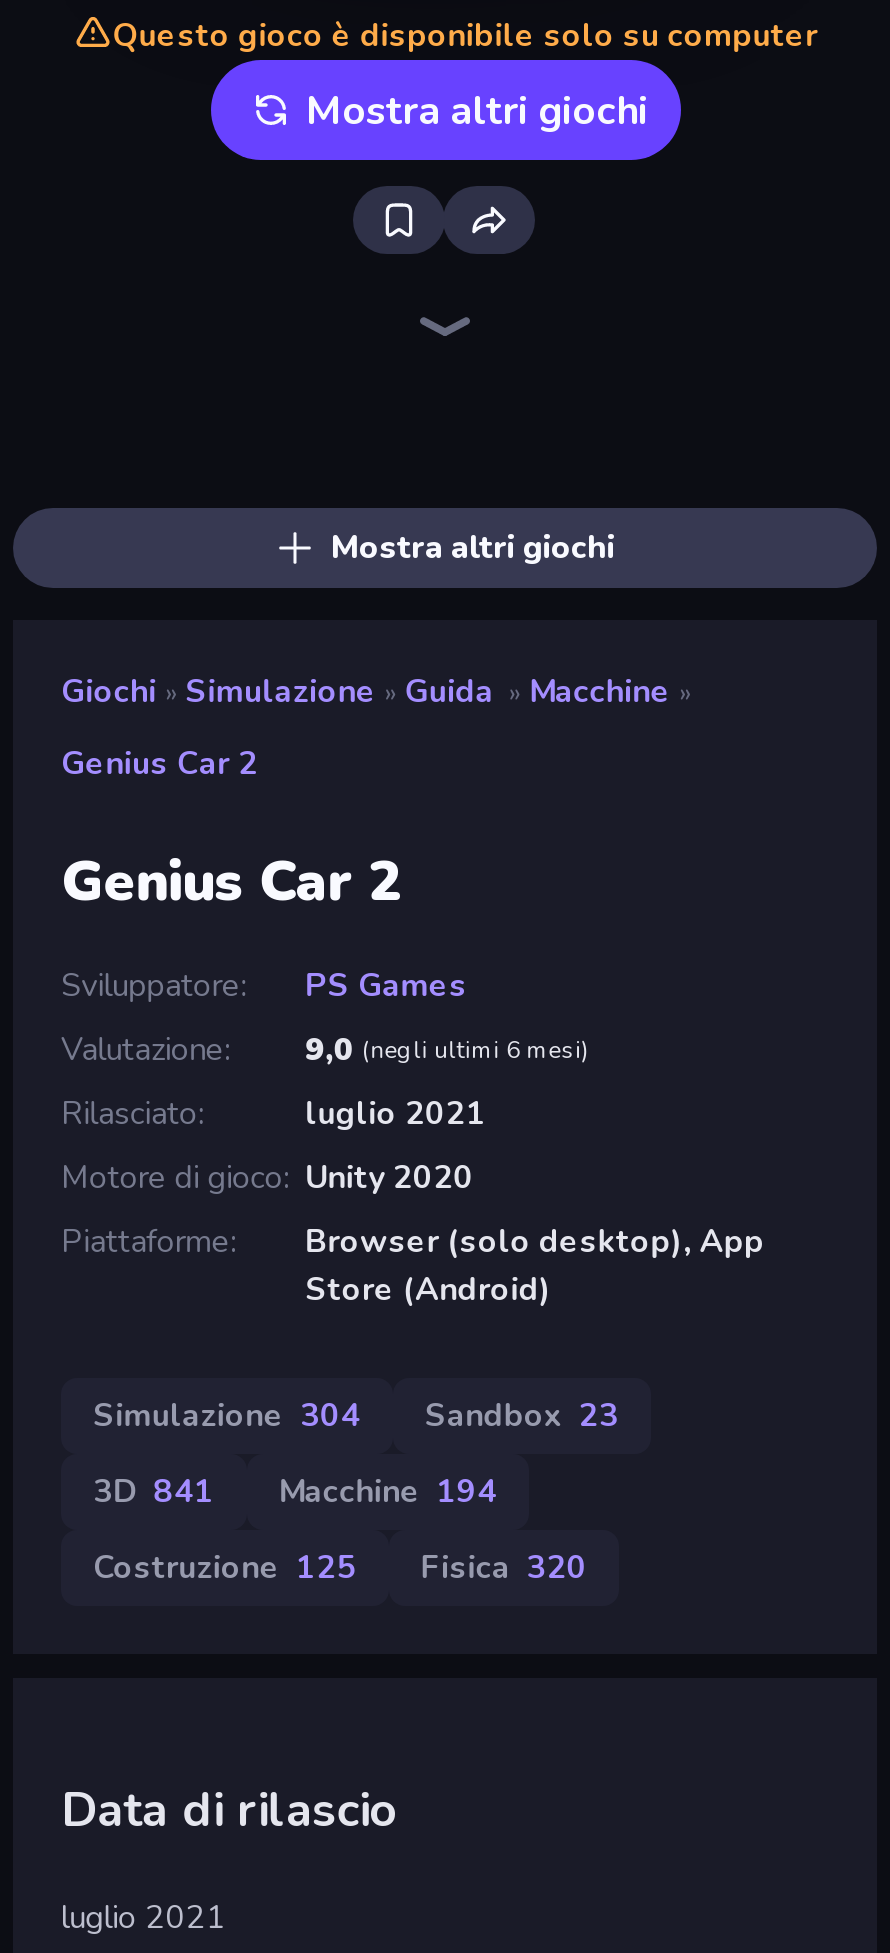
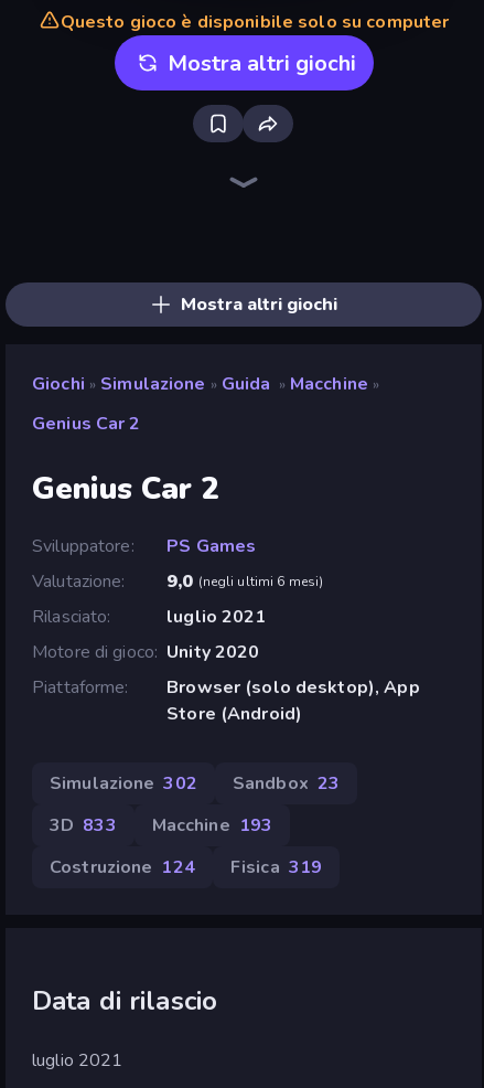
[93,1394,619,1438] Simulazione 304 Sandbox 23 -> [50,771,340,795] Simulazione 302 Sandbox 23
[93,1470,214,1514] 3D 841 -> [50,813,117,837] 3D 833
[278,1470,497,1514] Macchine 194 -> [152,813,272,837] Macchine 193
[93,1546,357,1590] Costruzione 125 -> [50,855,195,879] Costruzione 124
[421,1546,587,1590] Fisica 320 -> [230,855,322,879] Fisica 319

